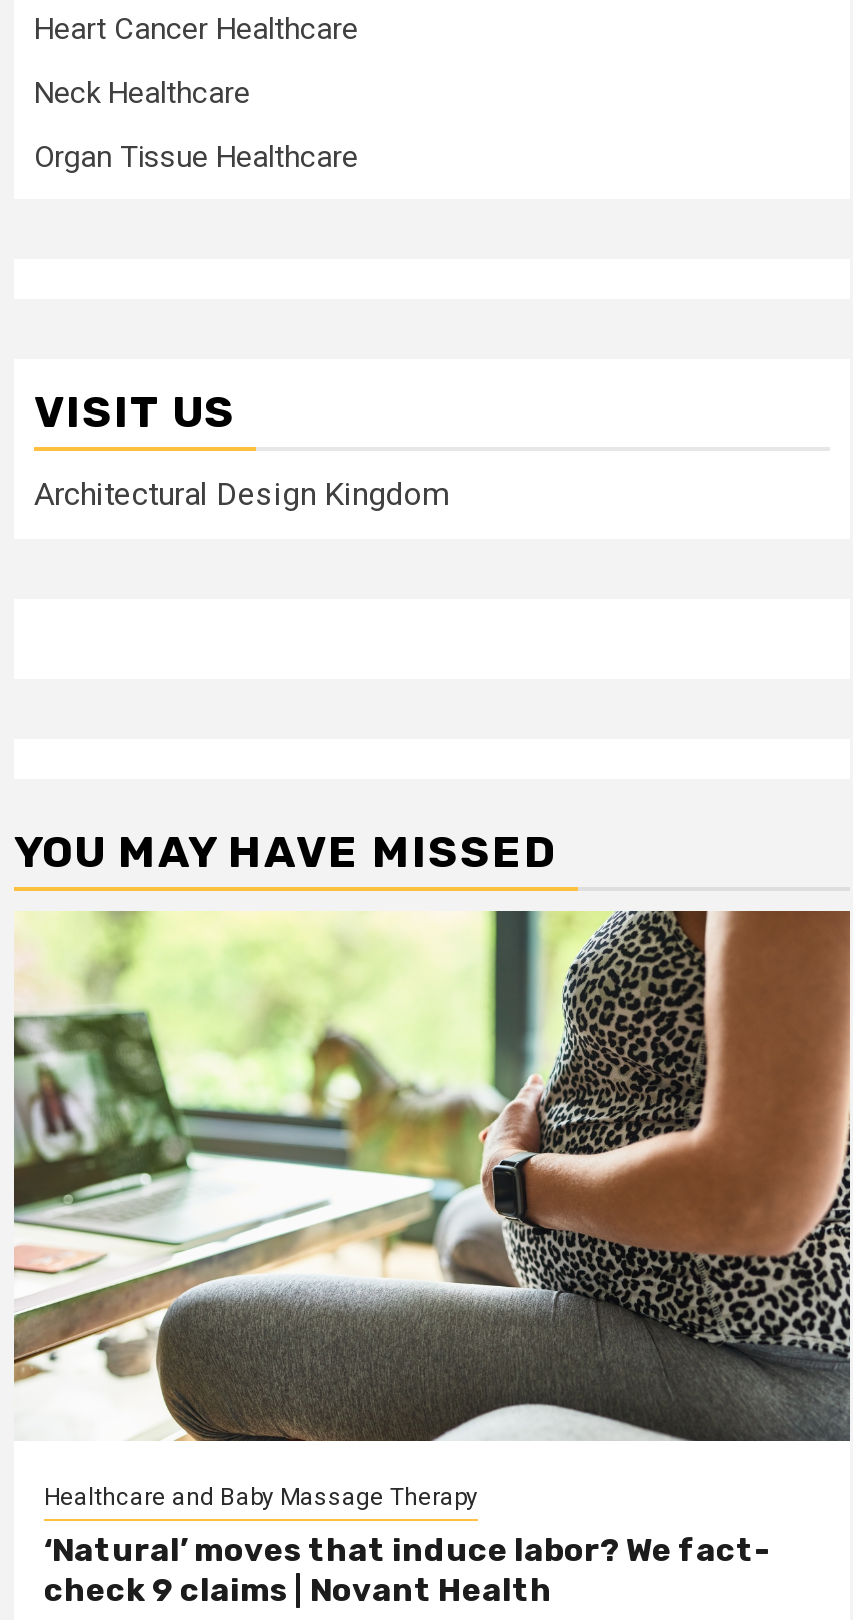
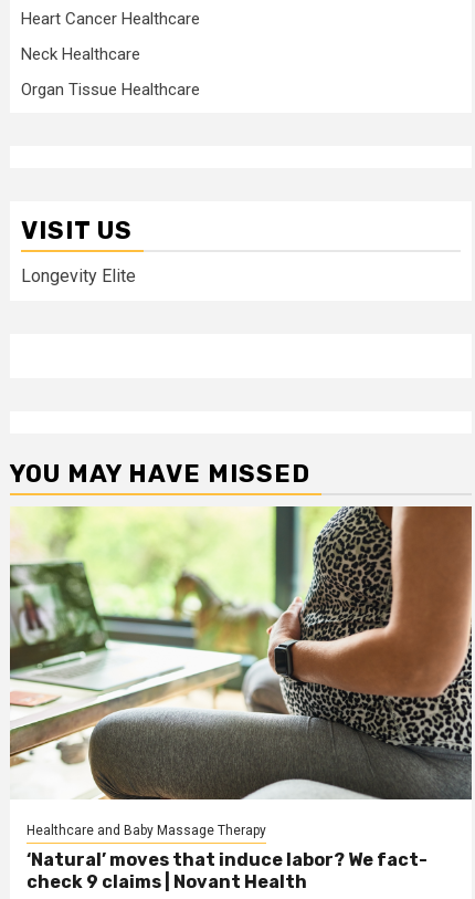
[34,475,448,513] Architectural Design Kingdom -> [21,265,136,286] Longevity Elite

